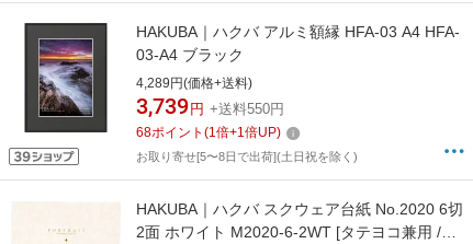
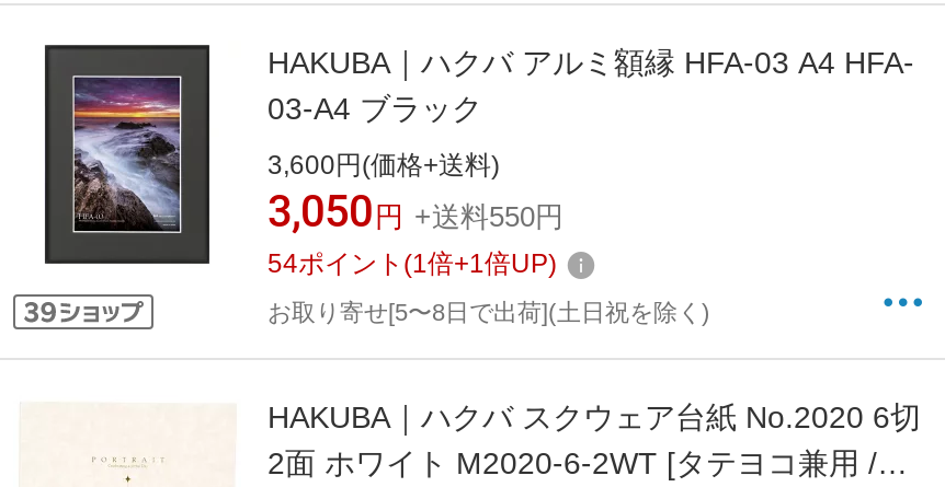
[136,75,252,91] 4,289円(価格+送料) -> [267,150,500,181] 3,600円(価格+送料)
[136,93,284,119] 3,739円 +送料550円 -> [267,185,563,237] 3,050円 +送料550円
[136,125,281,140] 68ポイント(1倍+1倍UP) -> [267,248,557,279] 54ポイント(1倍+1倍UP)

